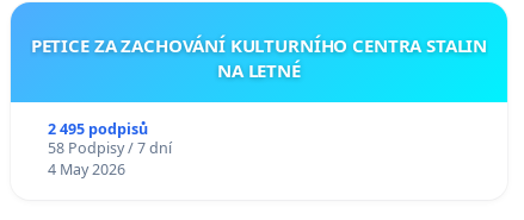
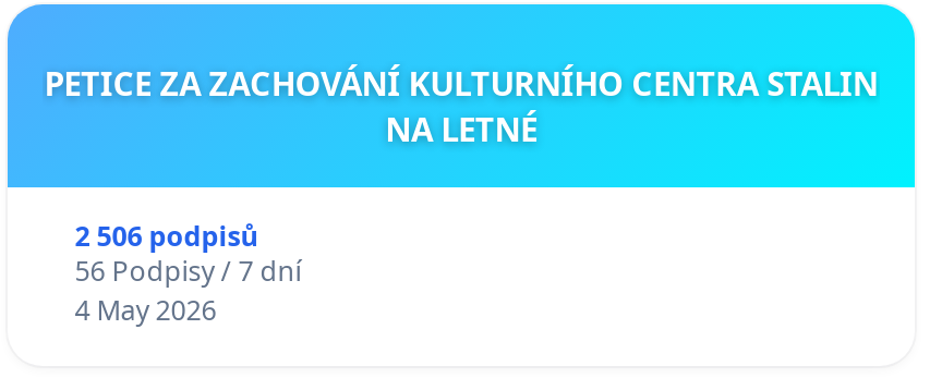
[48,120,148,140] 2 495 podpisů -> [75,218,258,255] 2 506 podpisů
[48,139,172,159] 58 Podpisy / 7 dní -> [75,253,302,290] 56 Podpisy / 7 dní

